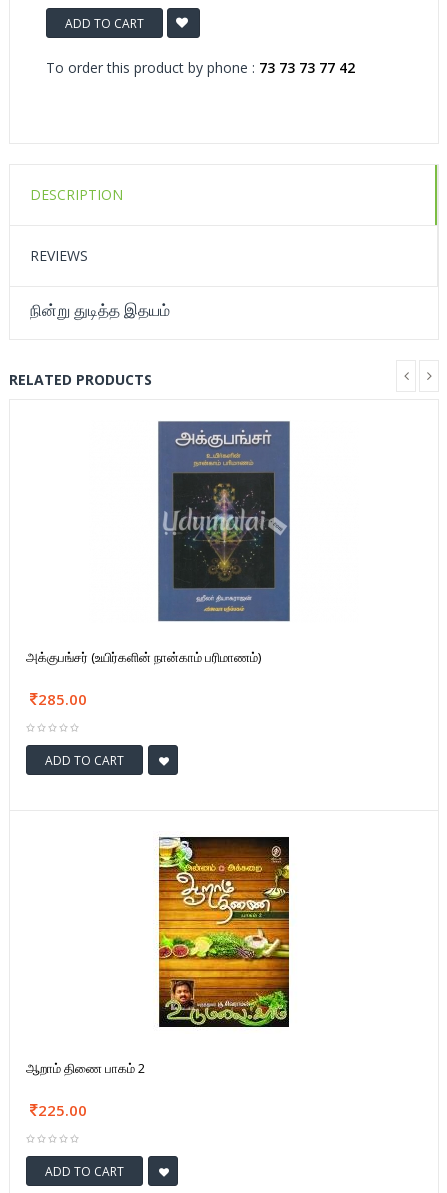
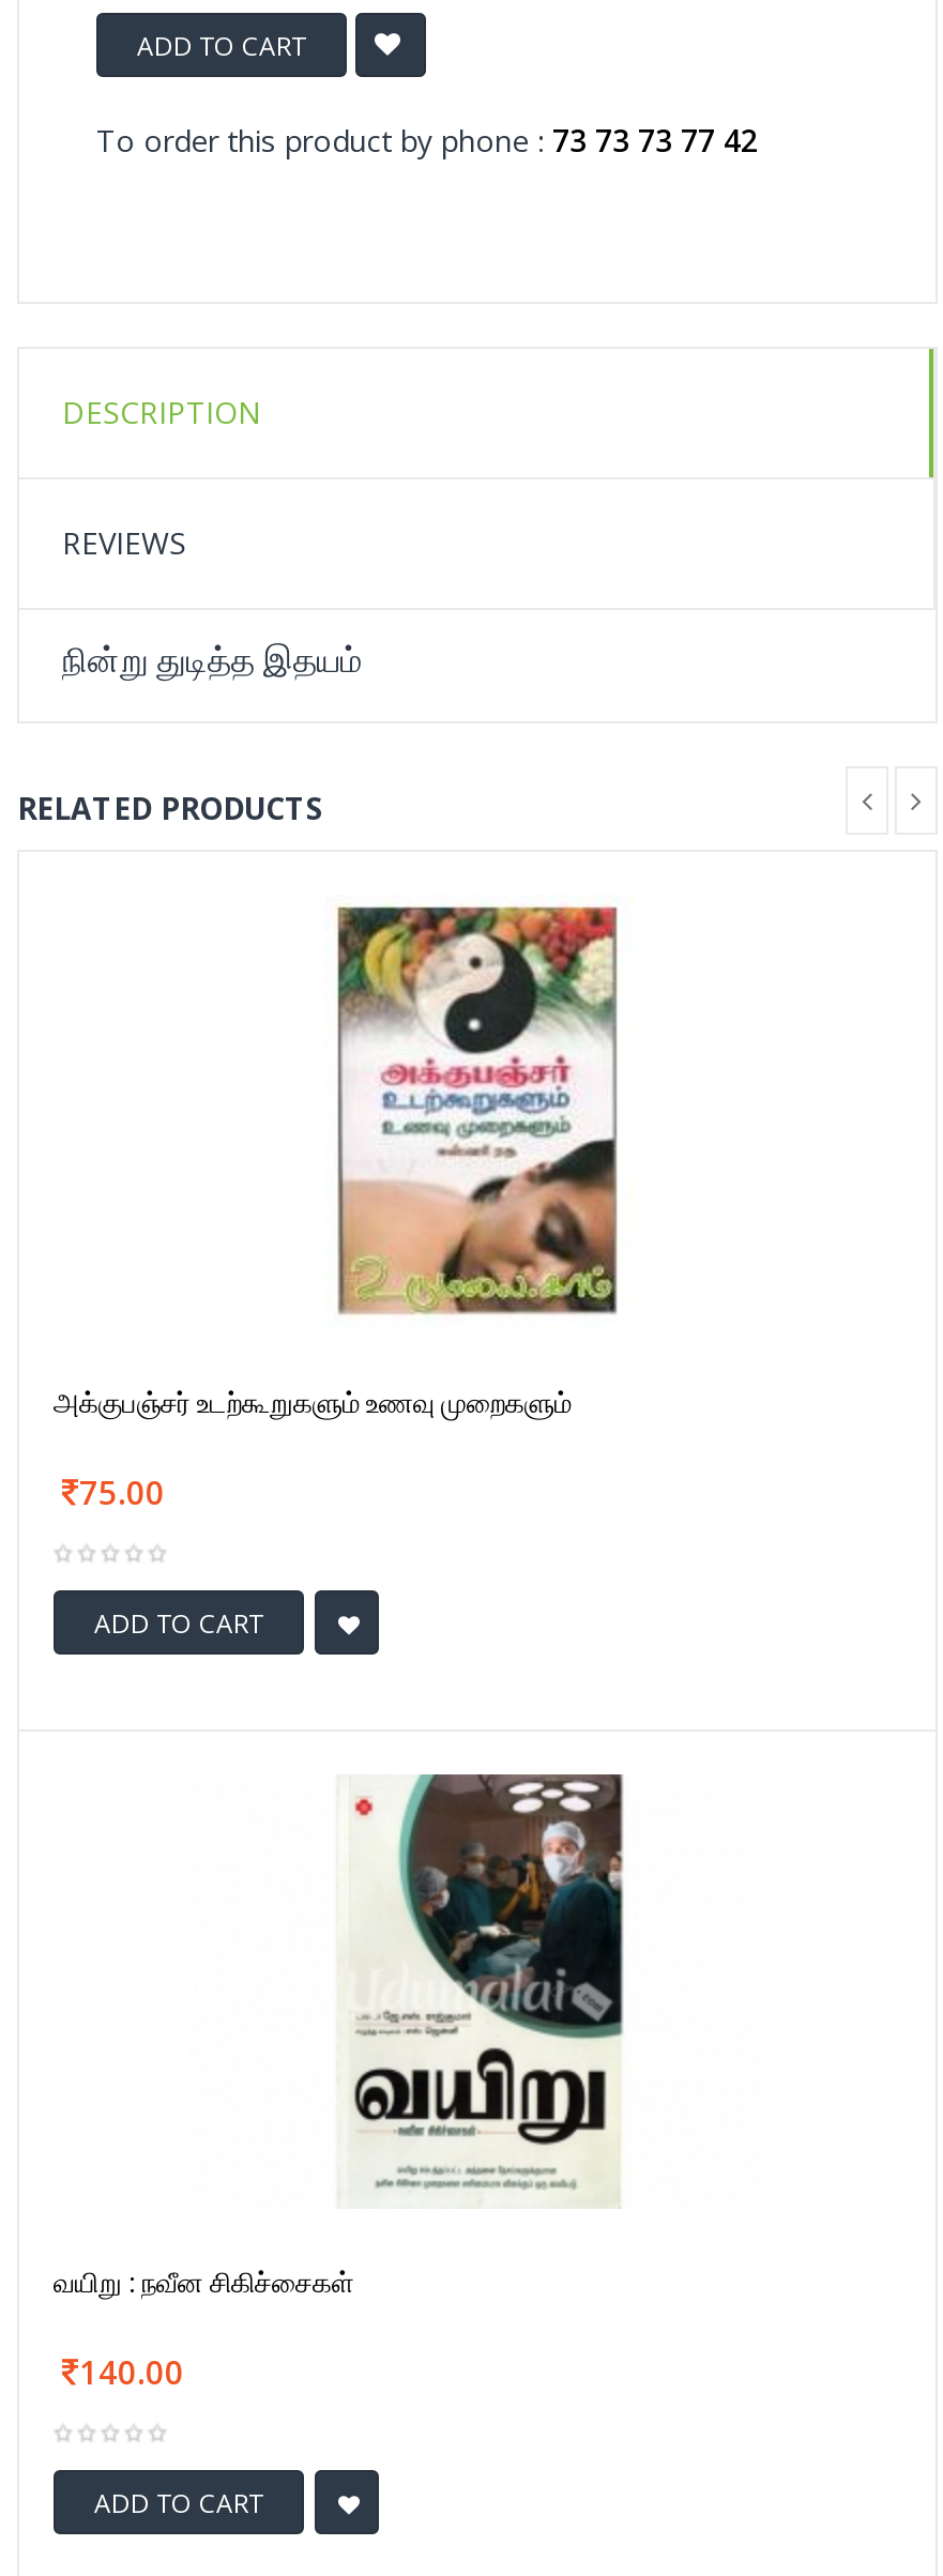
[26,420,291,666] [image] | அக்குபங்சர் (உயிர்களின் நான்காம் பரிமாணம்) -> [54,897,619,1422] [image] | அக்குபஞ்சர் உடற்கூறுகளும் உணவு முறைகளும்
[38,689,87,709] 285.00 -> [79,1471,165,1514] 75.00
[158,831,292,1032] [image] -> [338,1772,625,2207] [image]
[26,1059,145,1077] ஆறாம் திணை பாகம் 2 -> [54,2263,353,2301] வயிறு : நவீன சிகிச்சைகள்
[38,1100,87,1120] 225.00 -> [79,2351,184,2393] 140.00

